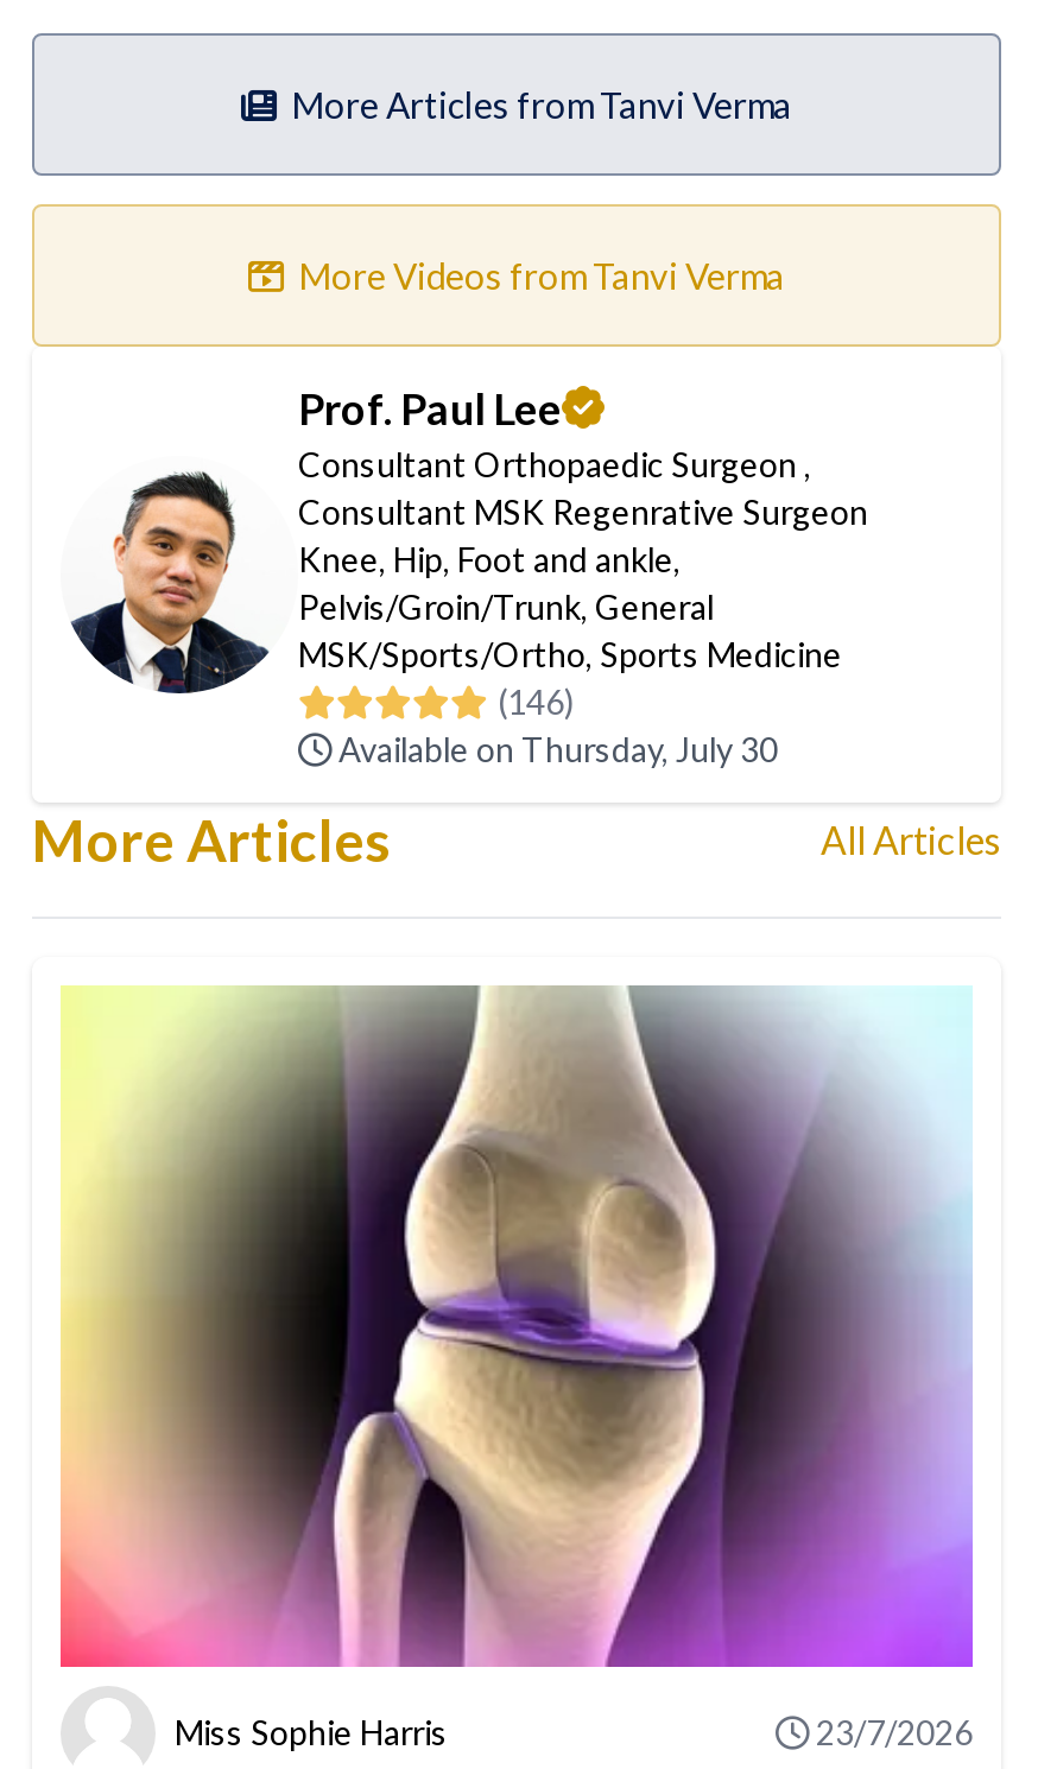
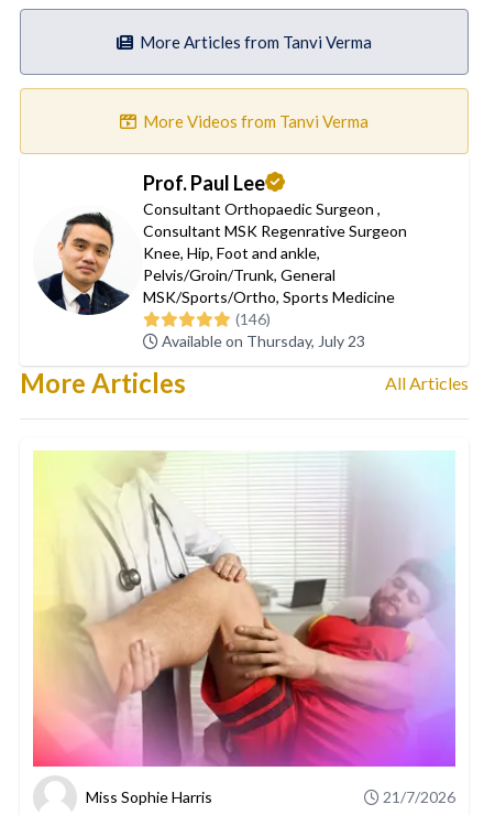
[331,729,778,769] Available on Thursday, July 30 -> [158,332,365,350] Available on Thursday, July 23
[127,985,973,1753] [image] | 23/7/2026 -> [48,450,455,807] [image] | 21/7/2026

